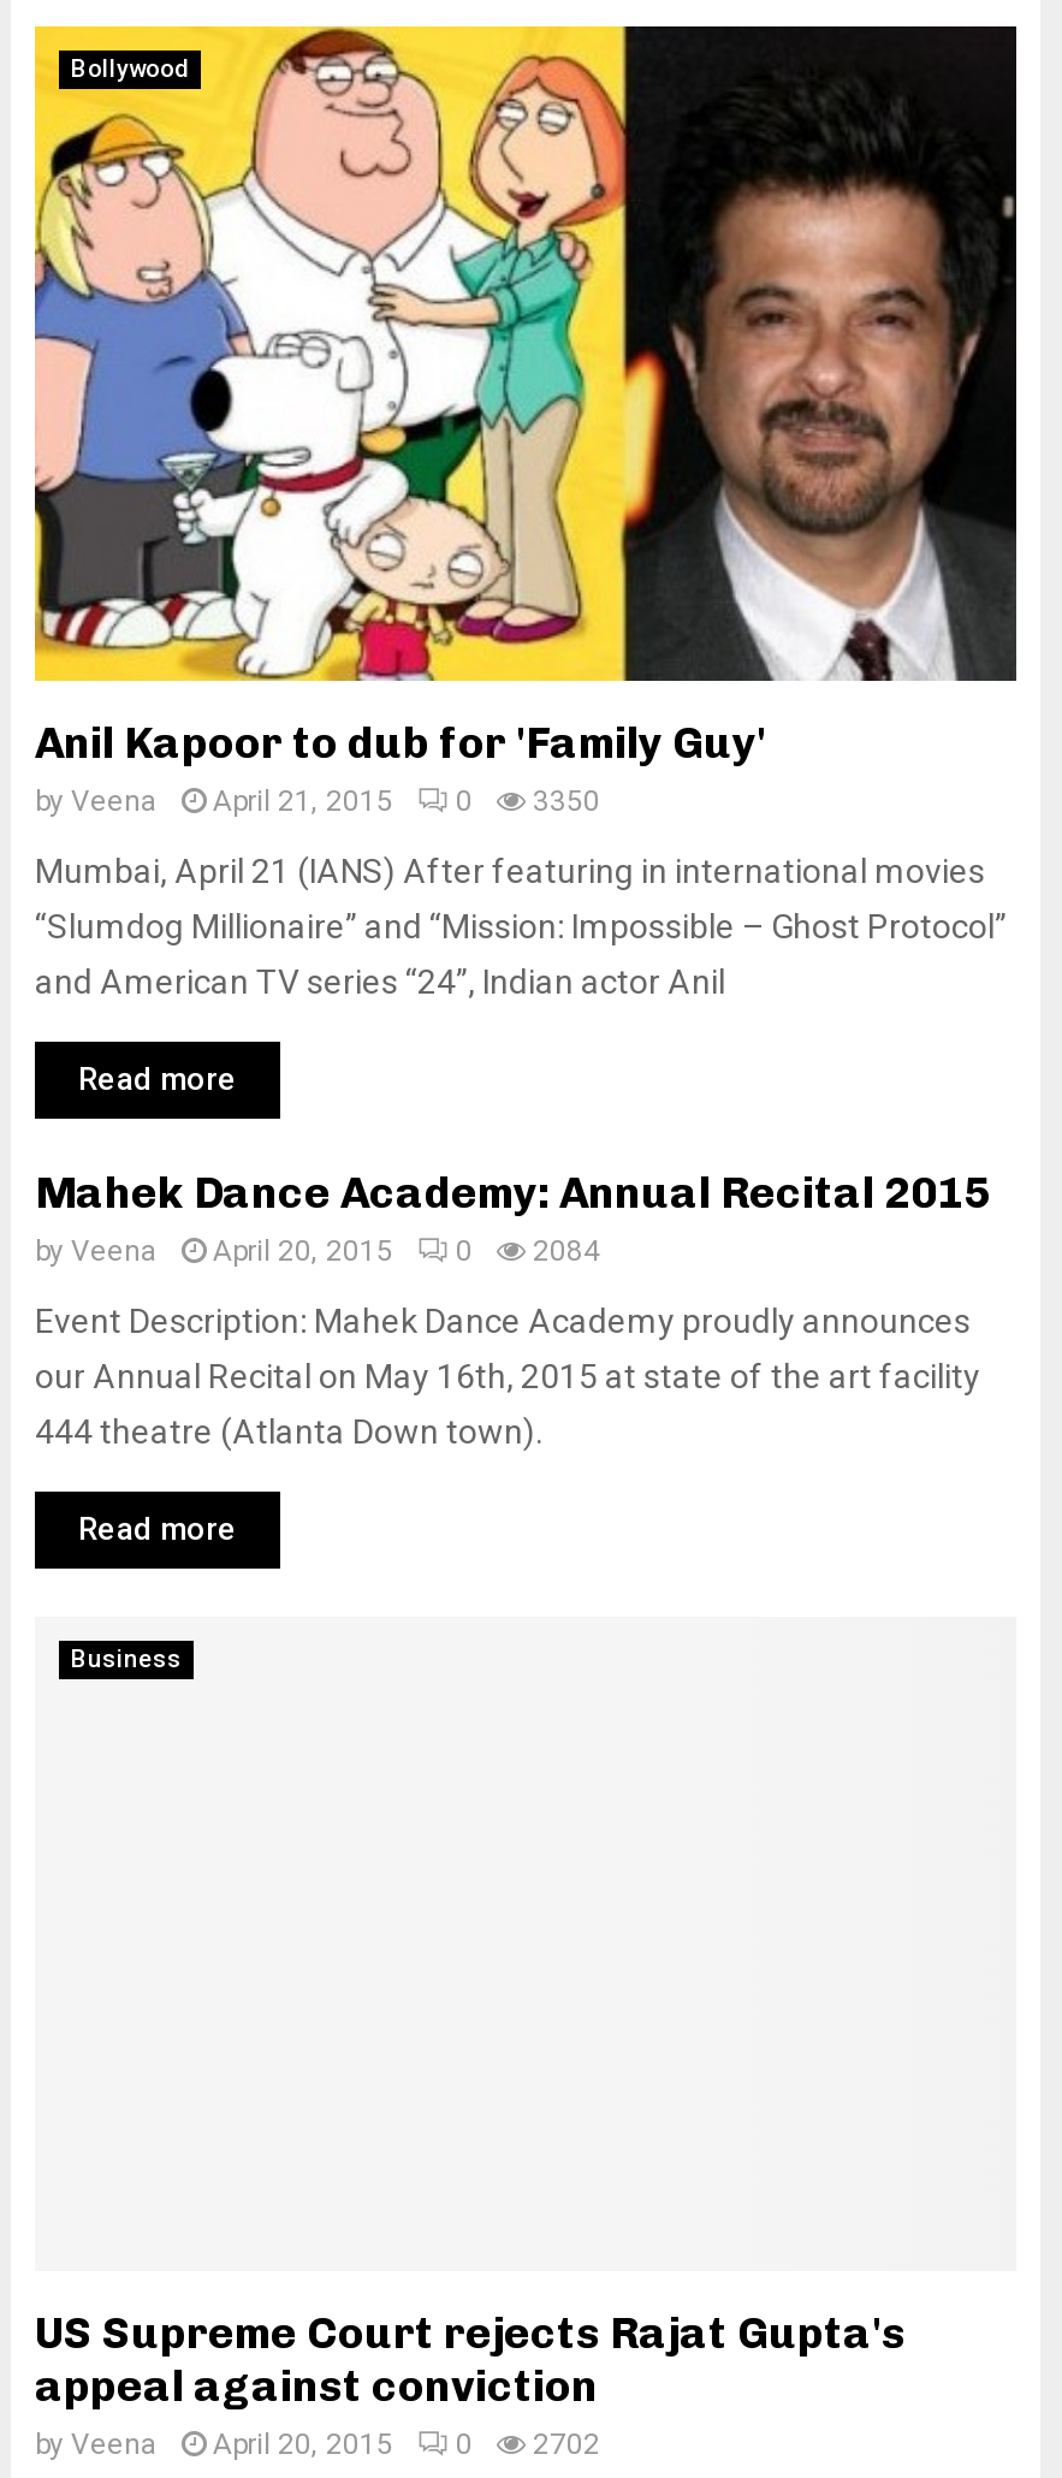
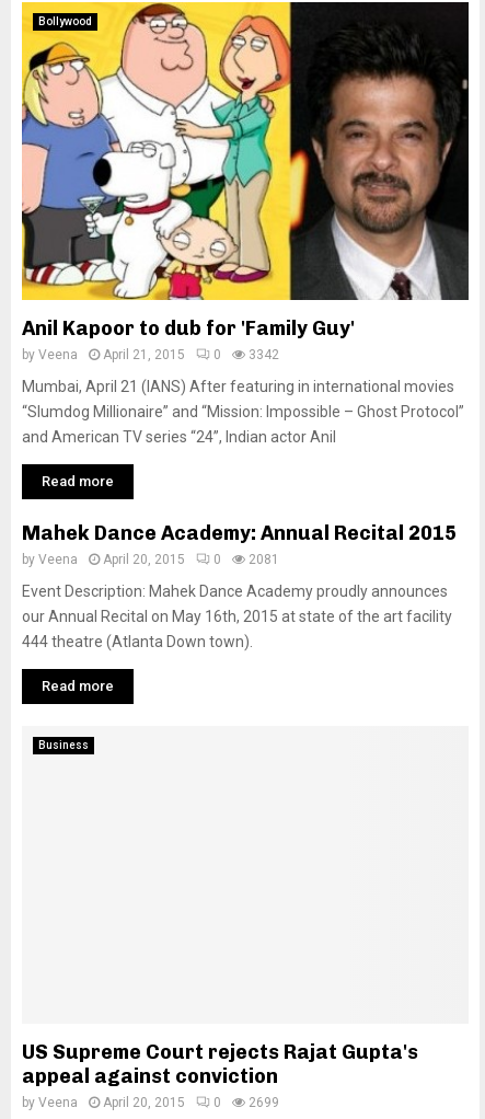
[35,784,600,818] by Veena April 21, 2015 0 3350 -> [22,347,279,362] by Veena April 21, 2015 0 3342
[35,1234,600,1268] by Veena April 20, 2015 0 2084 -> [22,552,279,567] by Veena April 20, 2015 0 2081
[35,2427,600,2461] by Veena April 20, 2015 0 2702 -> [22,1095,279,1110] by Veena April 20, 2015 0 2699

